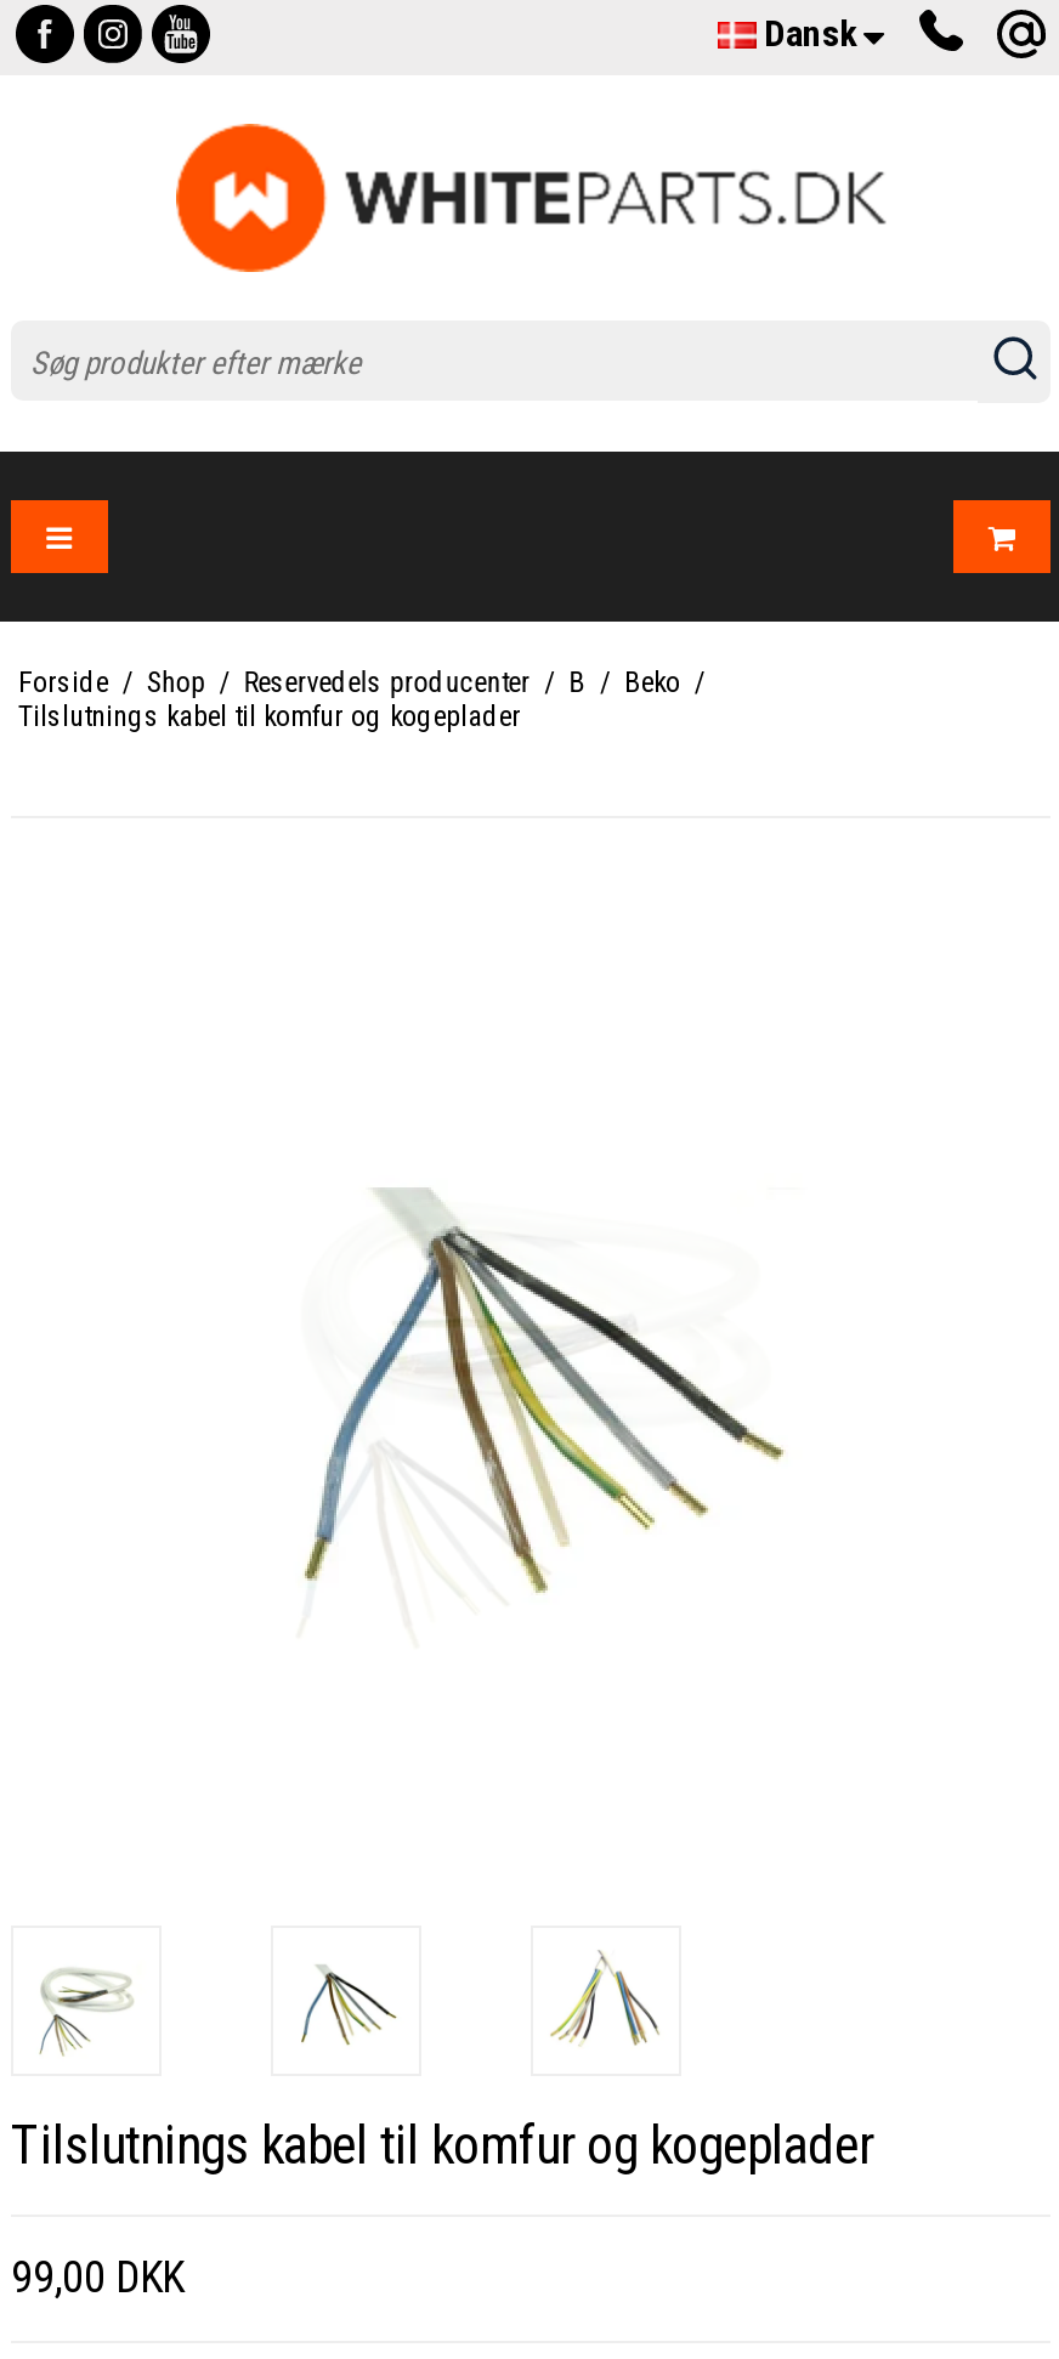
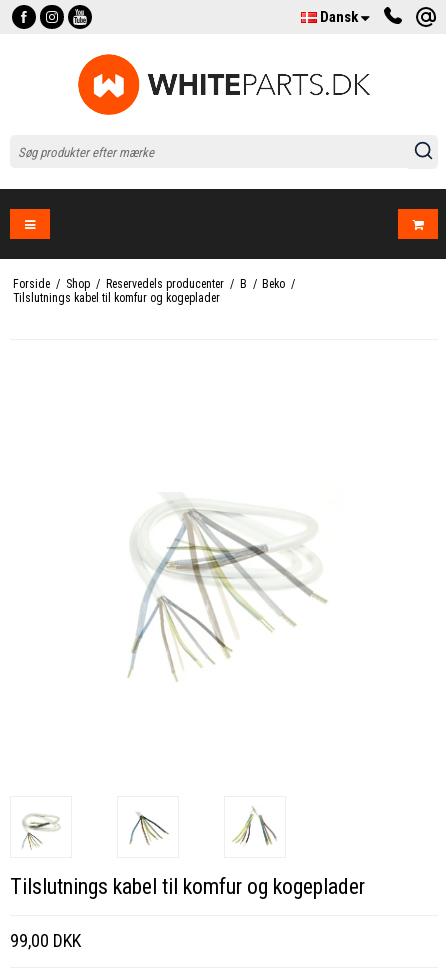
[307,1231,781,1624] [image] -> [128,510,326,681] [image]

